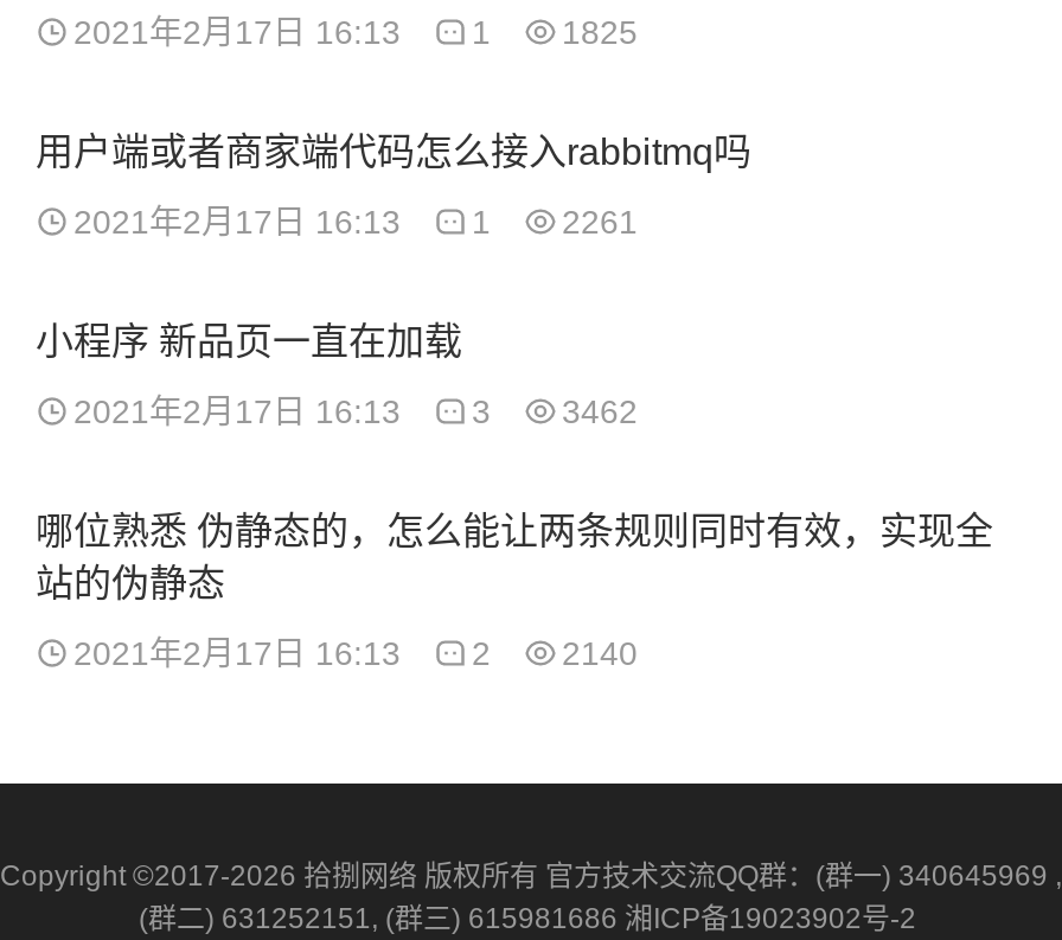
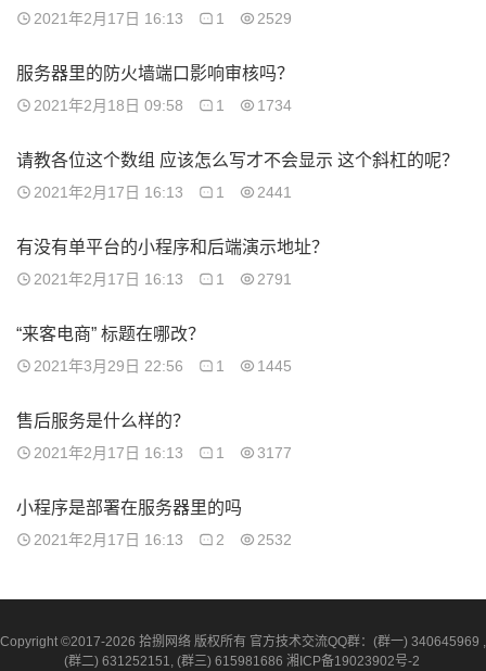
[36,13,751,172] 1825 | 用户端或者商家端代码怎么接入rabbitmq吗 -> [16,10,459,169] 2529 | 服务器里的防火墙端口影响审核吗？ | 2021年2月18日 09:58 | 1 | 1734 | 请教各位这个数组 应该怎么写才不会显示 这个斜杠的呢？
[73,203,638,241] 2021年2月17日 16:13 1 2261 -> [34,183,292,201] 2021年2月17日 16:13 1 2441
[36,321,462,362] 小程序 新品页一直在加载 -> [16,238,329,256] 有没有单平台的小程序和后端演示地址？
[36,392,993,603] 3 | 3462 | 哪位熟悉 伪静态的，怎么能让两条规则同时有效，实现全 | 站的伪静态 -> [16,270,292,517] 1 | 2791 | “来客电商” 标题在哪改？ | 2021年3月29日 22:56 | 1 | 1445 | 售后服务是什么样的？ | 2021年2月17日 16:13 | 1 | 3177 | 小程序是部署在服务器里的吗
[73,634,638,672] 2021年2月17日 16:13 2 2140 -> [34,531,292,548] 2021年2月17日 16:13 2 2532

